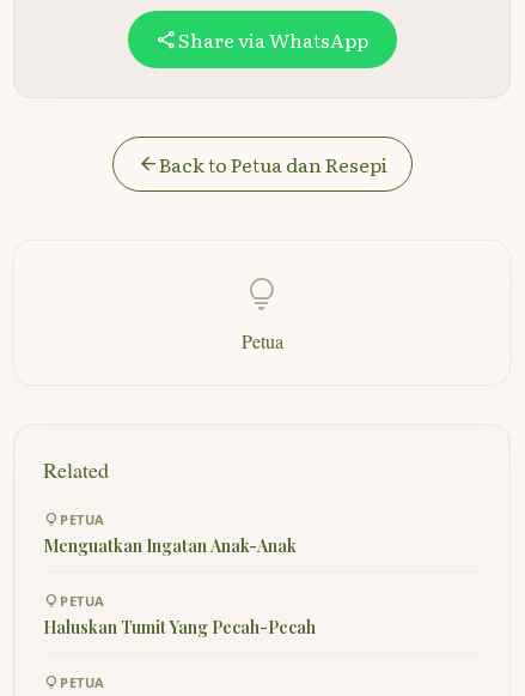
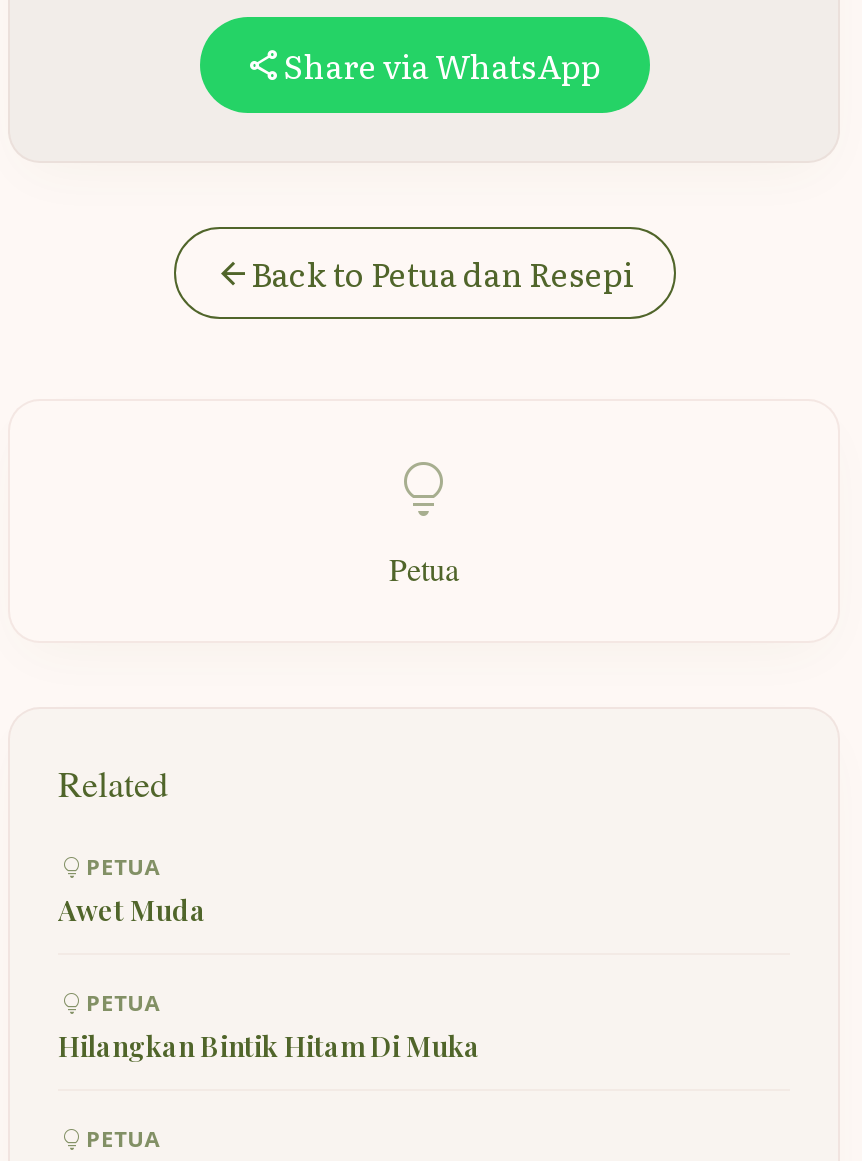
[43,534,297,557] Menguatkan Ingatan Anak-Anak -> [58,891,206,929] Awet Muda
[43,616,316,638] Haluskan Tumit Yang Pecah-Pecah -> [58,1027,480,1065] Hilangkan Bintik Hitam Di Muka

